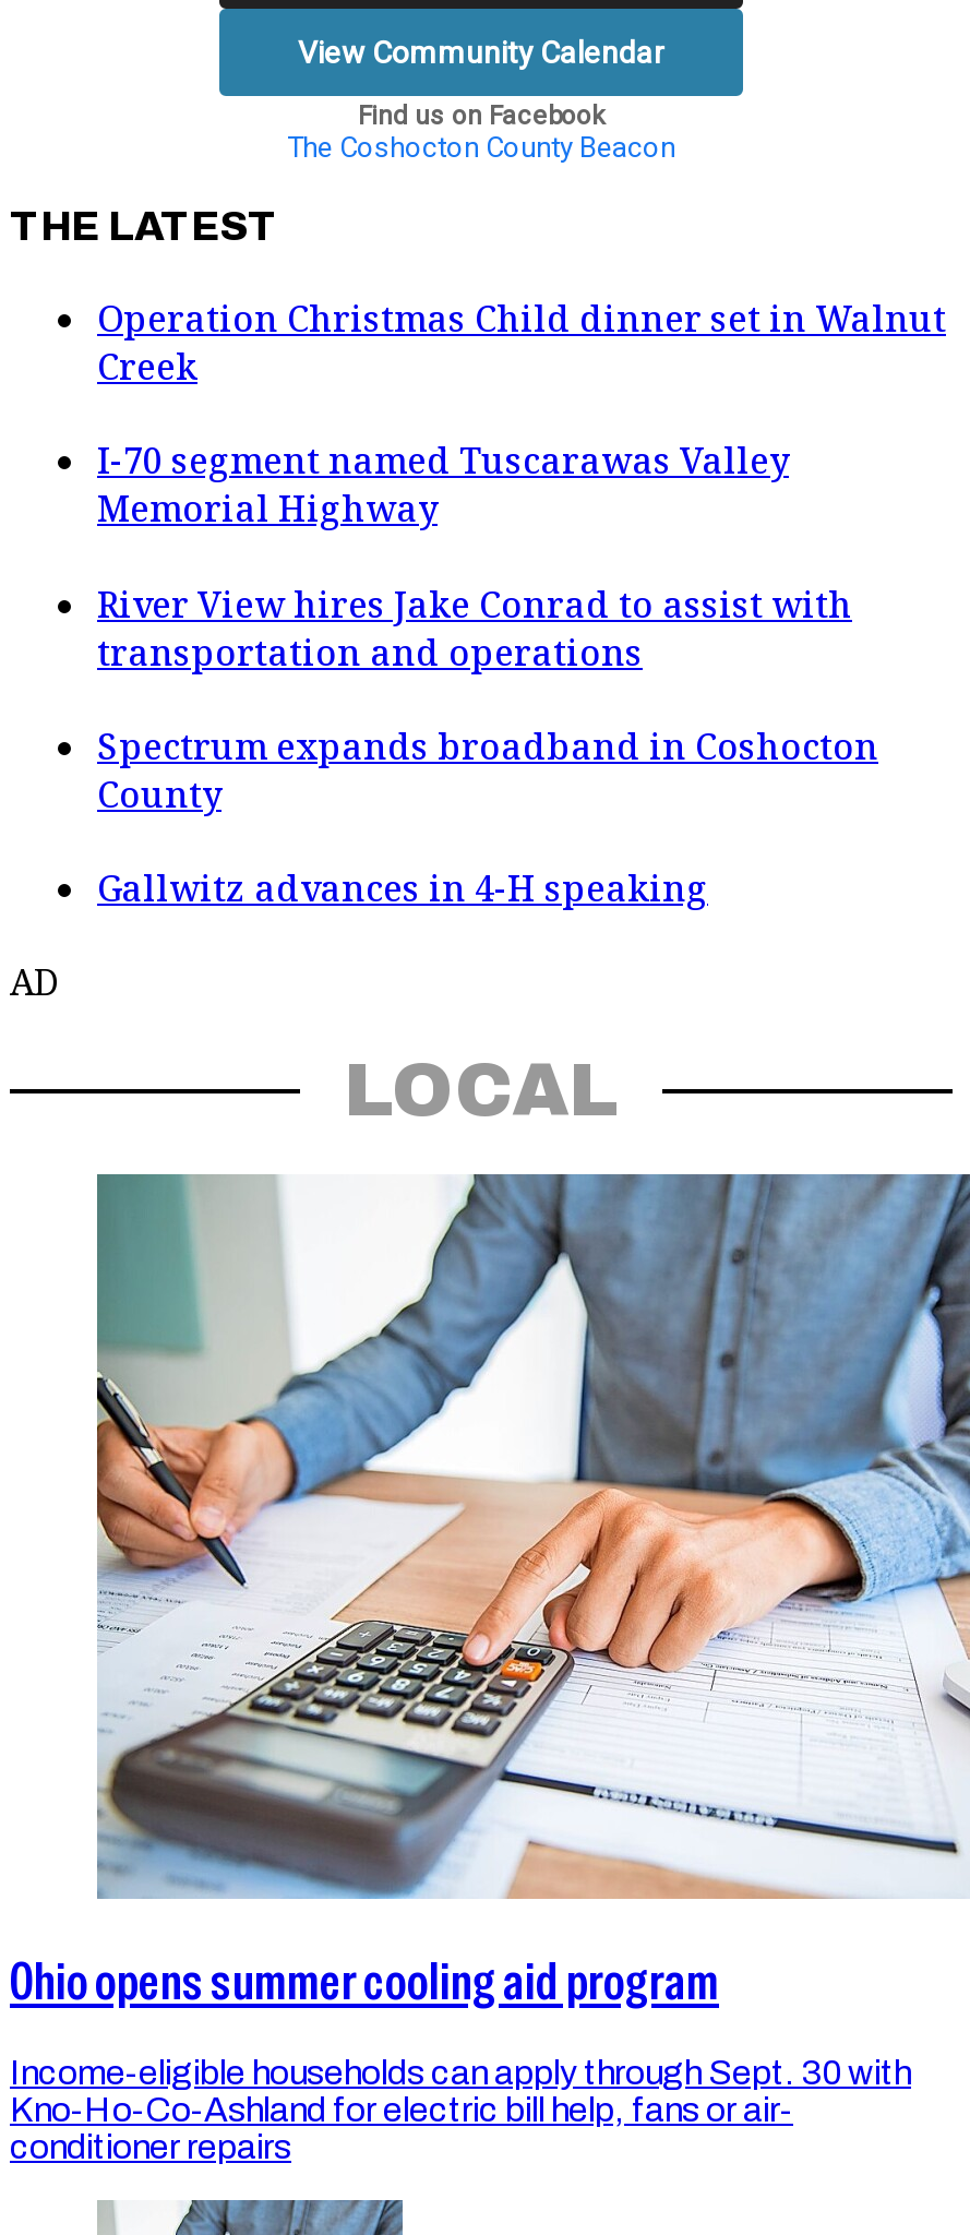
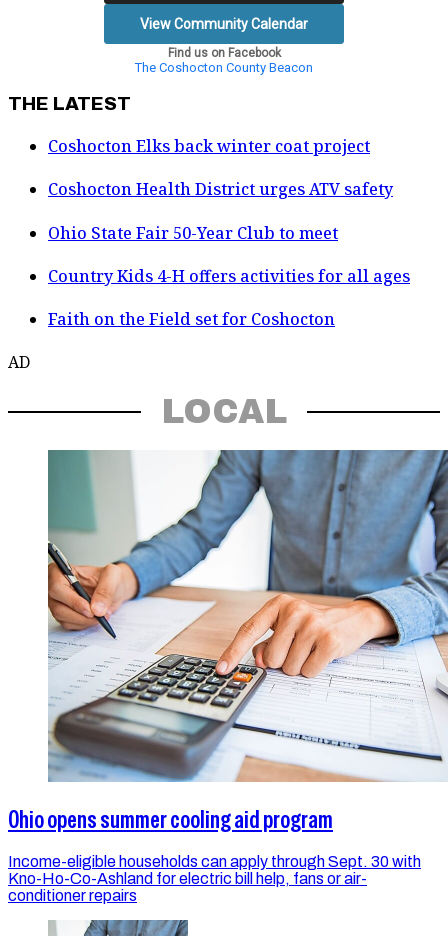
[97,295,946,391] Operation Christmas Child dinner set in Walnut | Creek -> [48,135,370,157] Coshocton Elks back winter coat project
[97,437,789,533] I-70 segment named Tuscarawas Valley | Memorial Highway -> [48,178,393,200] Coshocton Health District urges ATV safety
[97,580,852,676] River View hires Jake Conrad to assist with | transportation and operations -> [48,222,338,244] Ohio State Fair 50-Year Club to meet
[97,722,878,818] Spectrum expands broadband in Coshocton | County -> [48,265,410,287] Country Kids 4-H offers activities for all ages
[97,865,708,913] Gallwitz advances in 4-H speaking -> [48,308,335,330] Faith on the Field set for Coshocton

